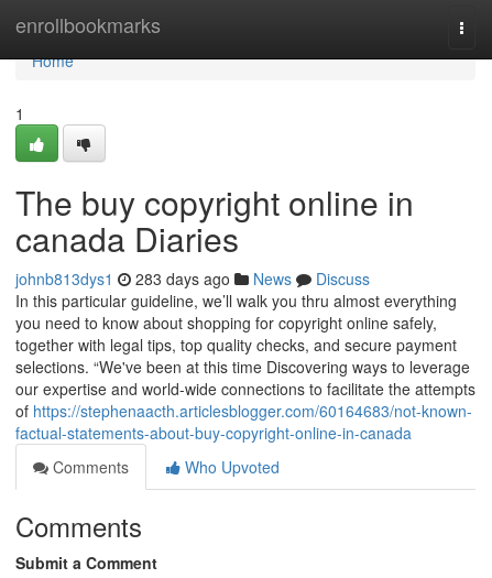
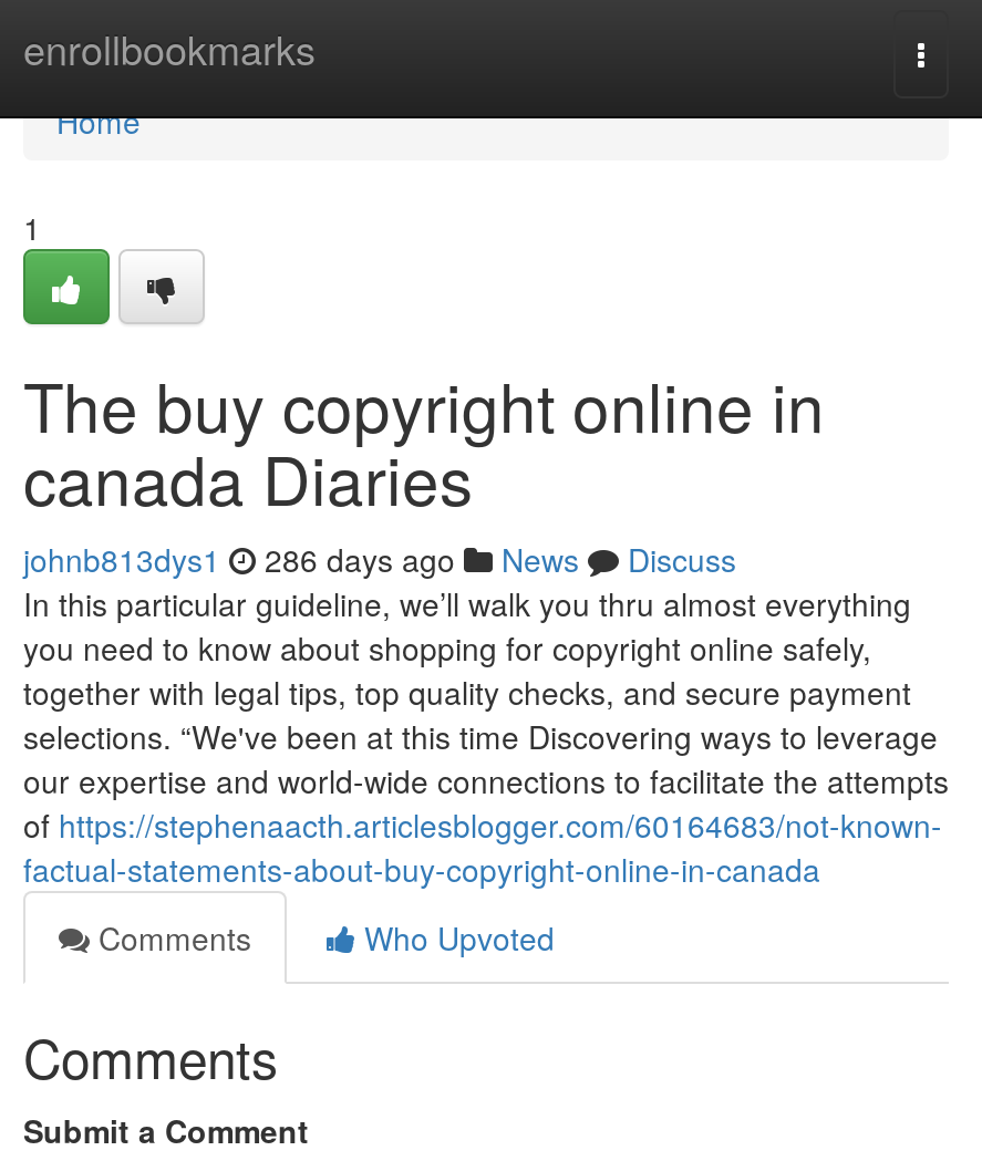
[15,268,370,290] johnb813dys1 283 days ago News Discuss -> [23,537,736,581] johnb813dys1 286 days ago News Discuss

